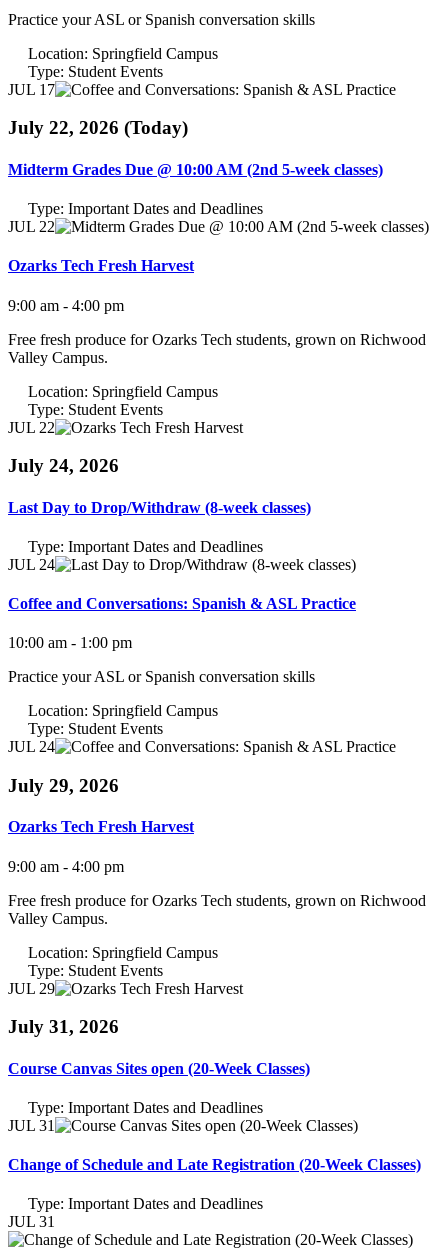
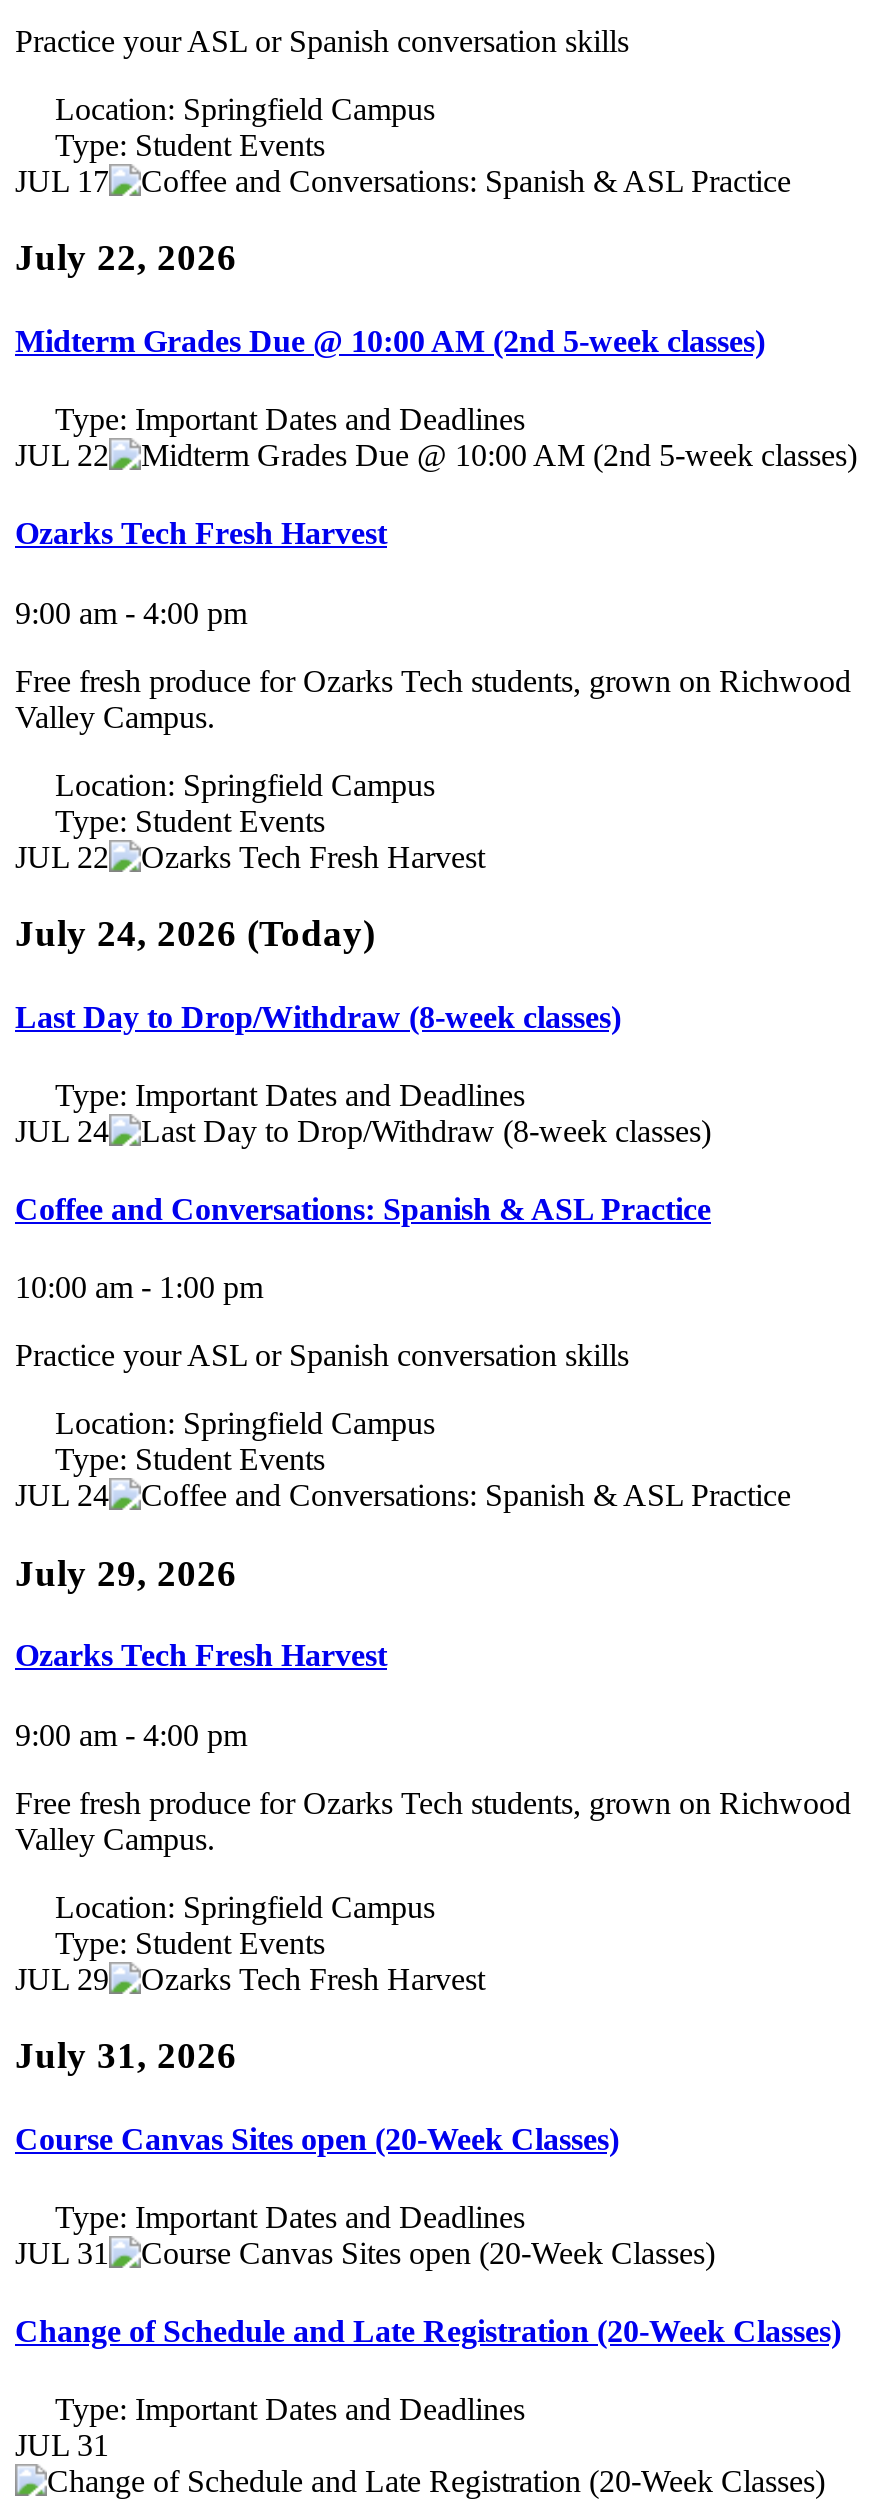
[8,117,188,138] July 22, 2026 (Today) -> [15,237,237,279] July 22, 2026
[8,455,119,476] July 24, 2026 -> [15,912,375,954] July 24, 2026 (Today)

